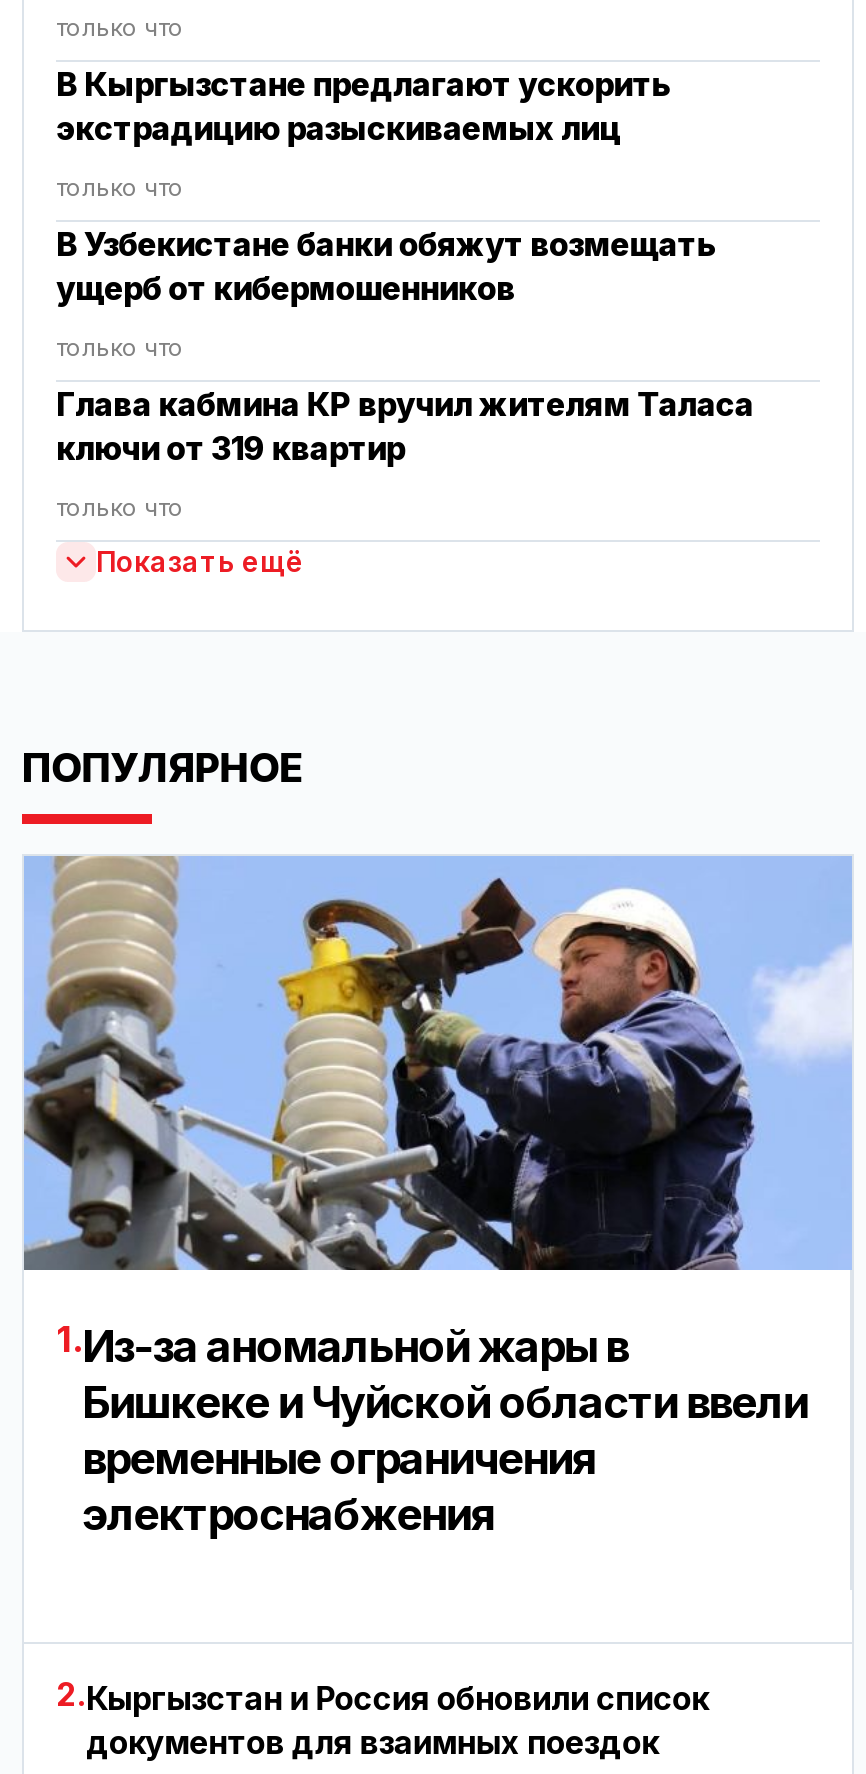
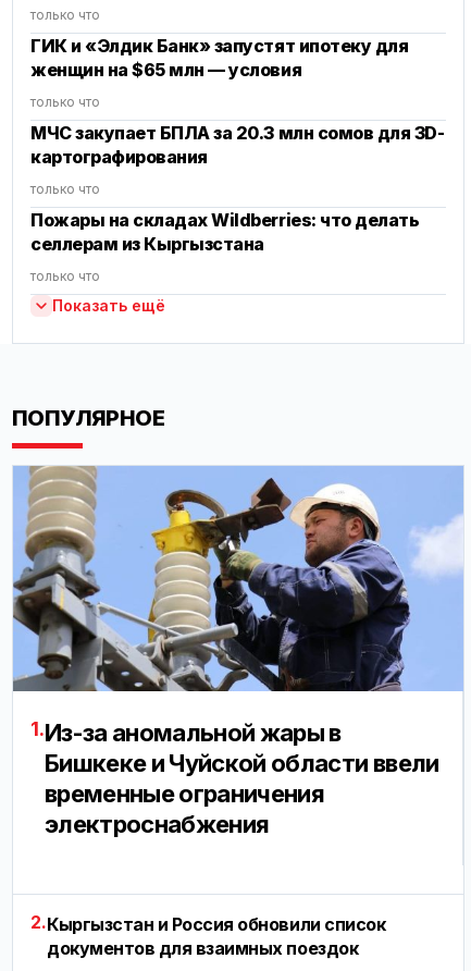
[56,64,670,148] В Кыргызстане предлагают ускорить | экстрадицию разыскиваемых лиц -> [30,35,408,81] ГИК и «Элдик Банк» запустят ипотеку для | женщин на $65 млн — условия
[56,224,715,308] В Узбекистане банки обяжут возмещать | ущерб от кибермошенников -> [30,122,444,168] МЧС закупает БПЛА за 20.3 млн сомов для 3D- | картографирования
[56,384,754,468] Глава кабмина КР вручил жителям Таласа | ключи от 319 квартир -> [30,209,419,255] Пожары на складах Wildberries: что делать | селлерам из Кыргызстана

